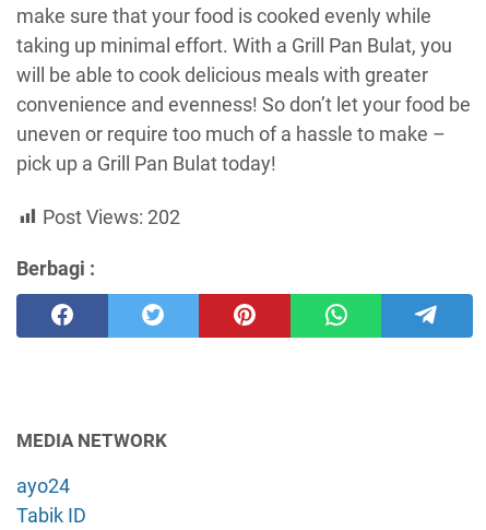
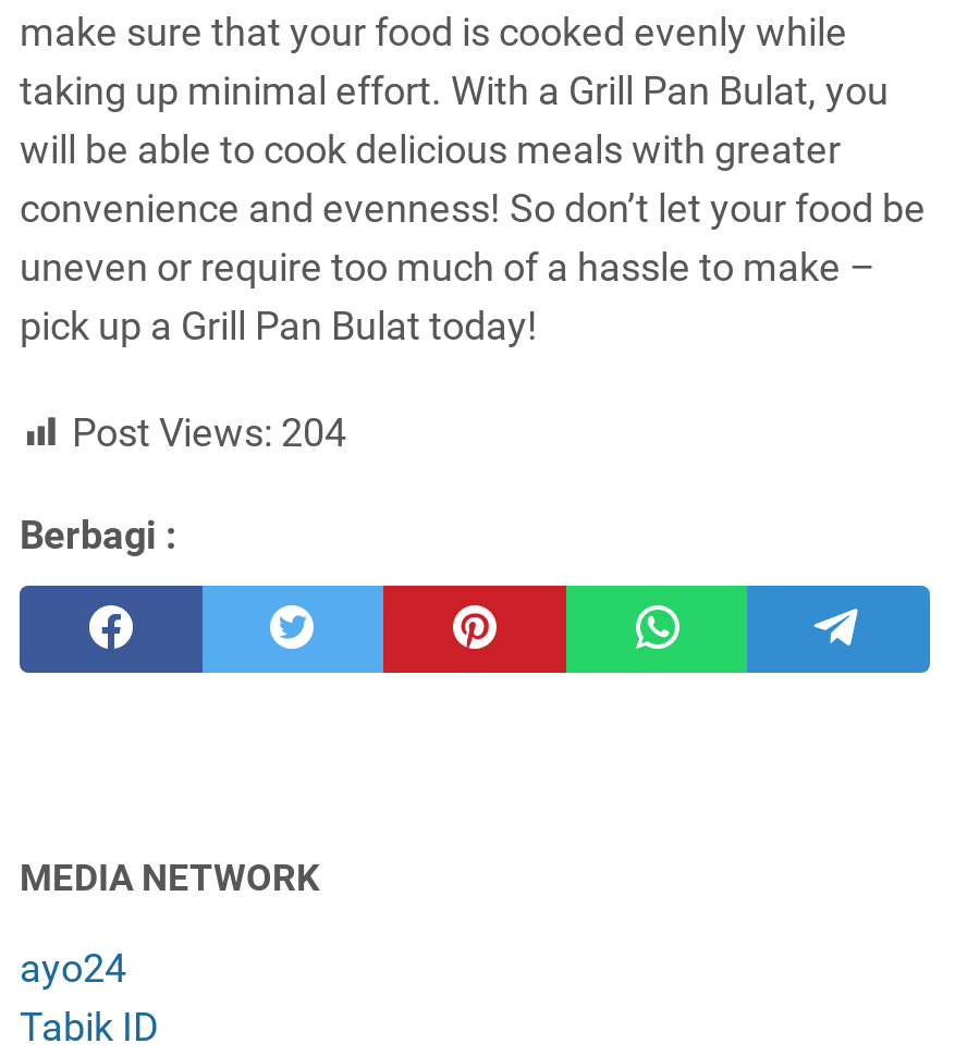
[43,205,180,228] Post Views: 202 -> [72,409,346,455] Post Views: 204

